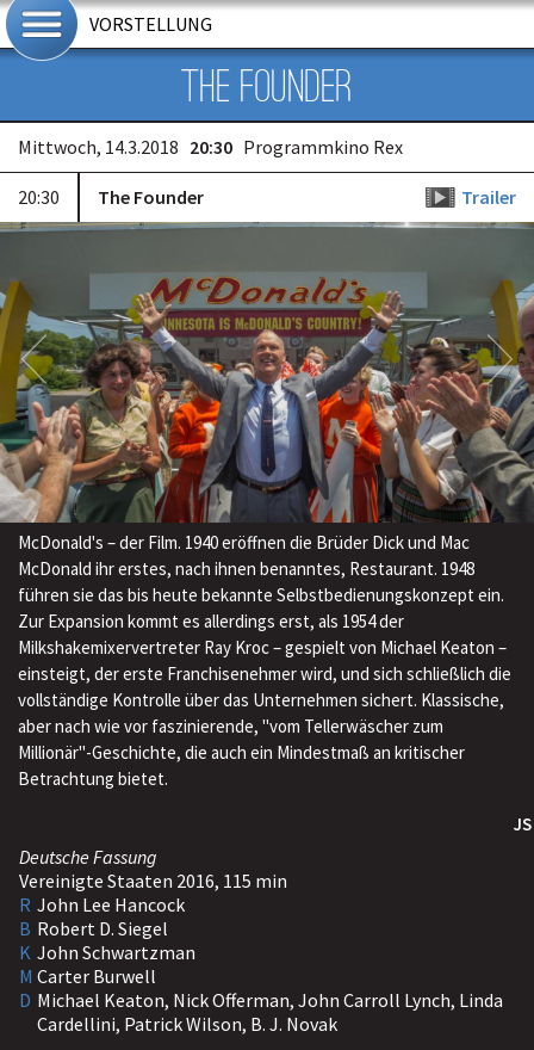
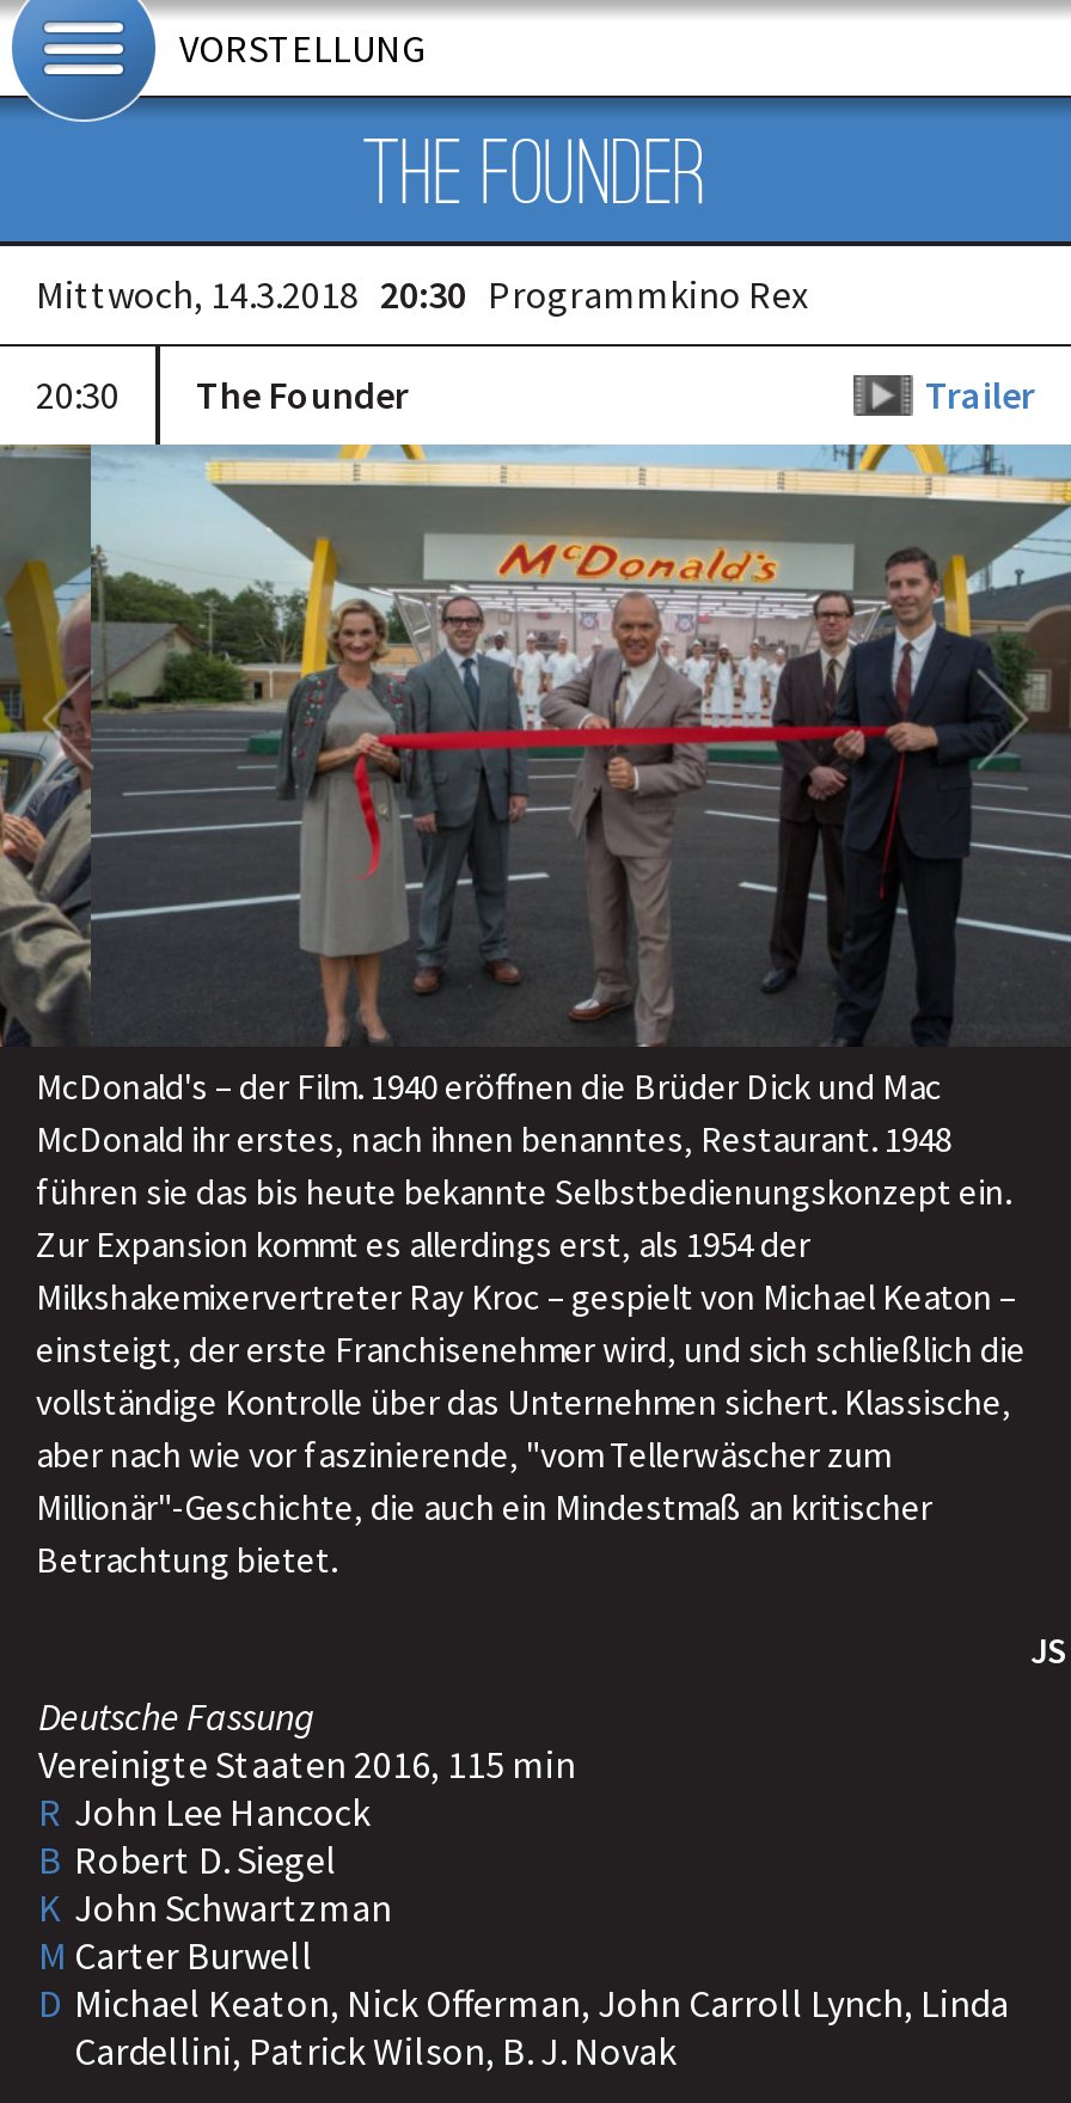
[4,221,530,524] [image] -> [7,442,1064,1049] [image]

